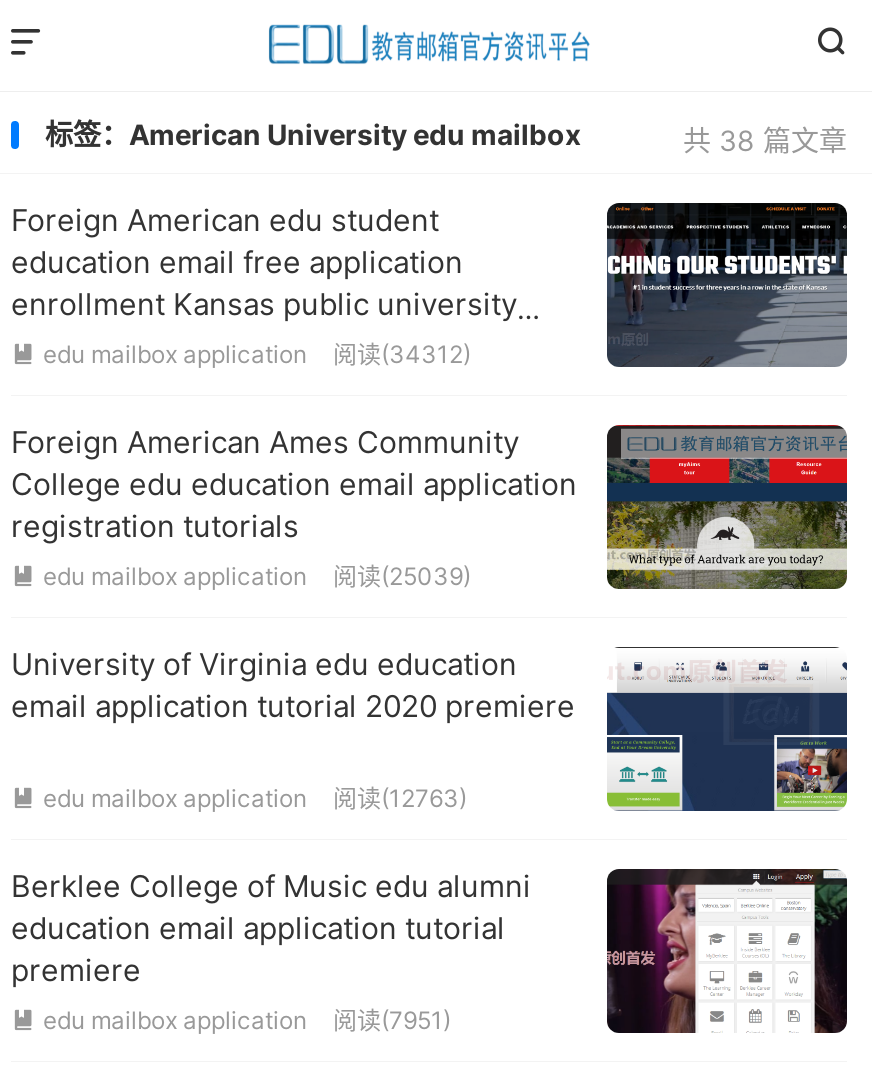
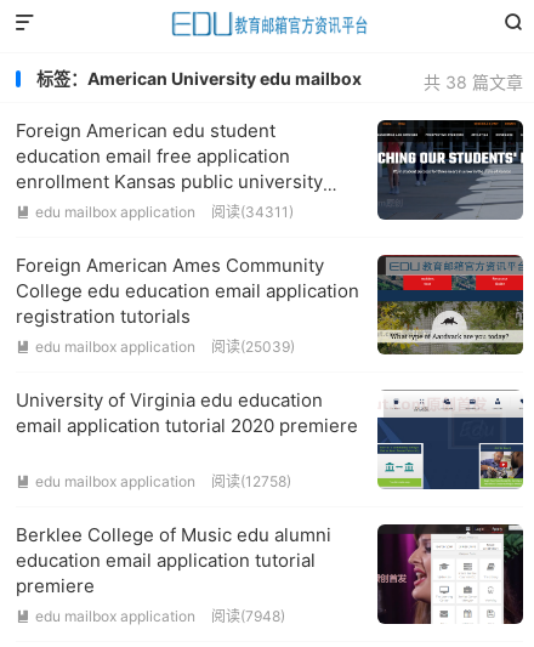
[333,339,471,369] 阅读(34312) -> [211,203,294,221] 阅读(34311)
[333,783,467,813] 阅读(12763) -> [211,472,291,490] 阅读(12758)
[333,1005,451,1035] 阅读(7951) -> [211,607,285,625] 阅读(7948)

